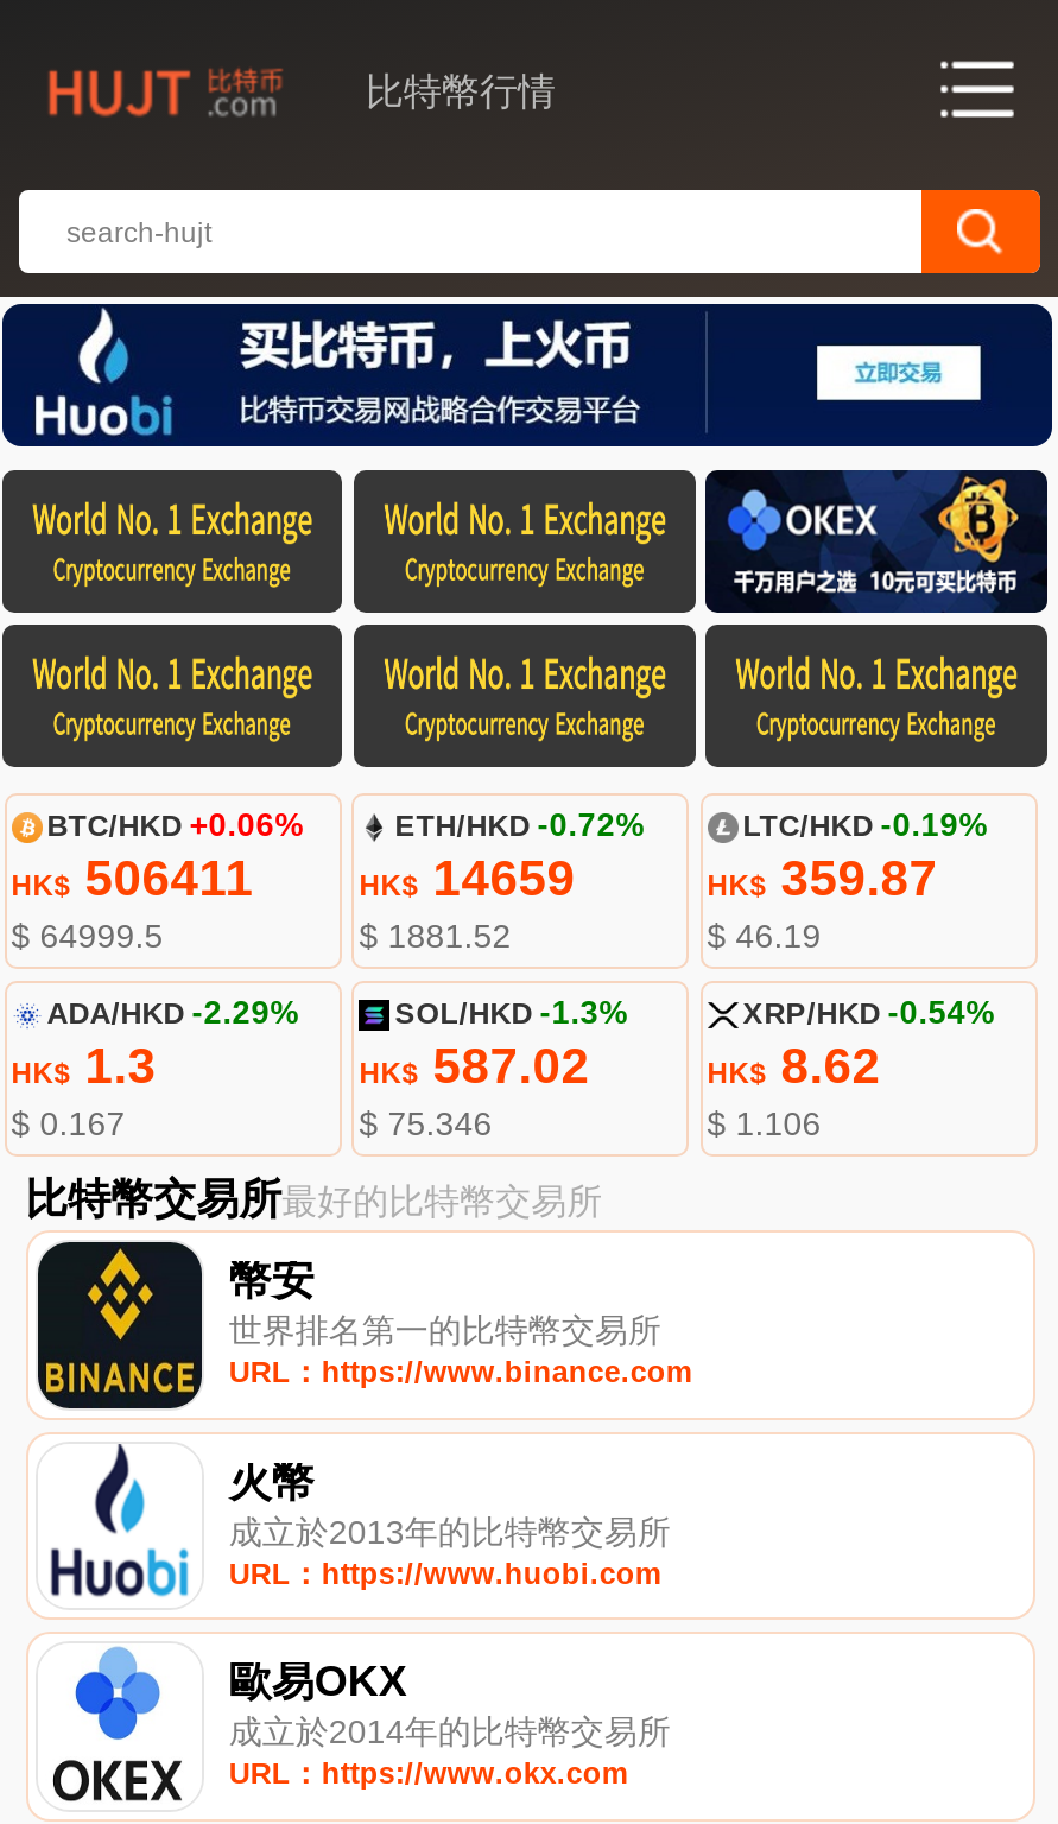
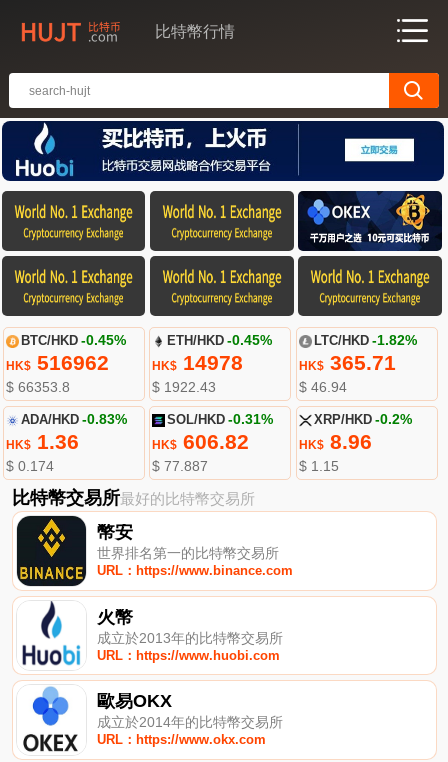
[11,807,304,955] BTC/HKD +0.06% | HK$506411 | $ 64999.5 -> [6,333,126,395] BTC/HKD -0.45% | HK$516962 | $ 66353.8
[359,807,644,955] ETH/HKD -0.72% | HK$14659 | $ 1881.52 -> [152,333,272,395] ETH/HKD -0.45% | HK$14978 | $ 1922.43
[707,807,987,955] LTC/HKD -0.19% | HK$359.87 | $ 46.19 -> [299,333,417,395] LTC/HKD -1.82% | HK$365.71 | $ 46.94
[11,995,299,1142] ADA/HKD -2.29% | HK$1.3 | $ 0.167 -> [6,412,127,474] ADA/HKD -0.83% | HK$1.36 | $ 0.174
[359,995,628,1142] SOL/HKD -1.3% | HK$587.02 | $ 75.346 -> [152,412,273,474] SOL/HKD -0.31% | HK$606.82 | $ 77.887
[707,995,995,1142] XRP/HKD -0.54% | HK$8.62 | $ 1.106 -> [299,412,412,474] XRP/HKD -0.2% | HK$8.96 | $ 1.15

